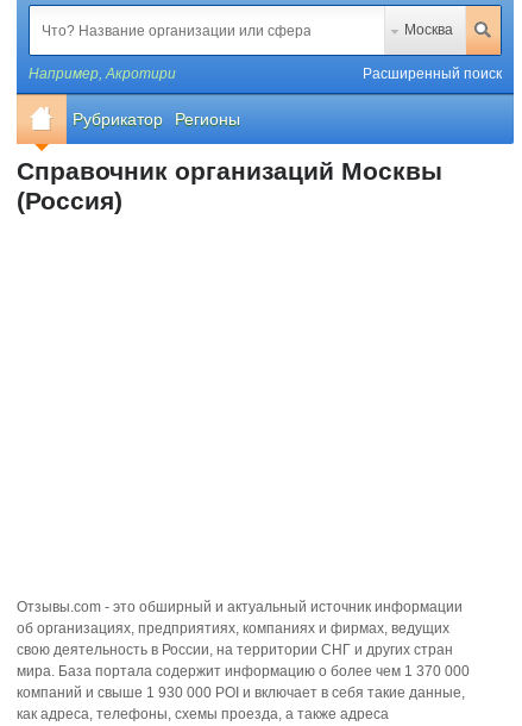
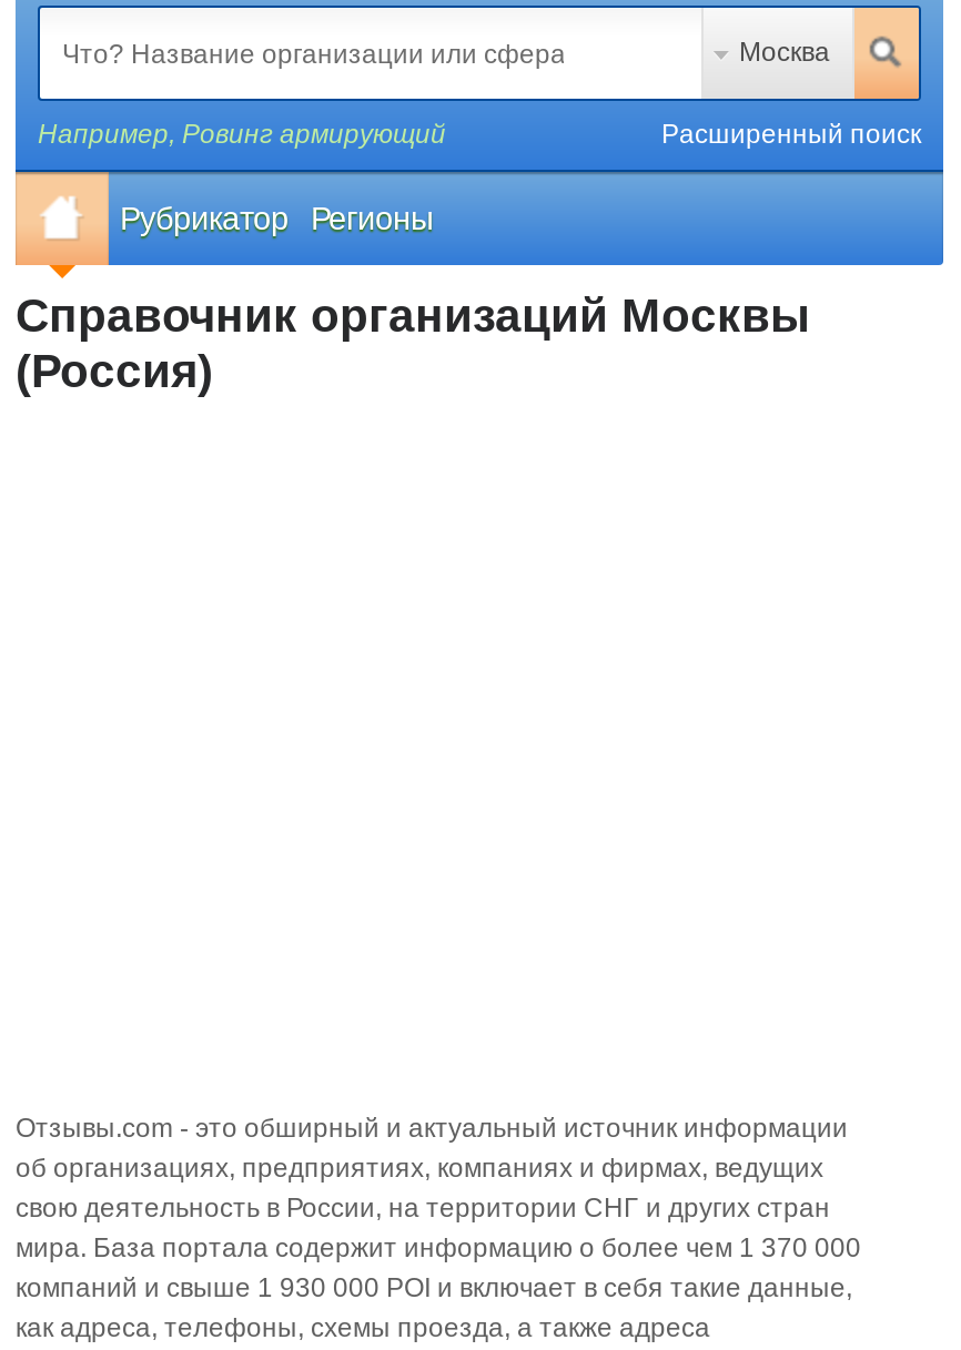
[29,65,176,82] Например, Акротири -> [38,119,446,150] Например, Ровинг армирующий

